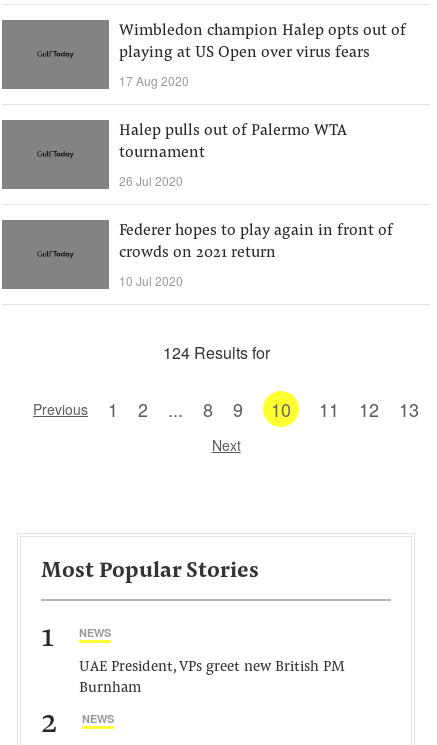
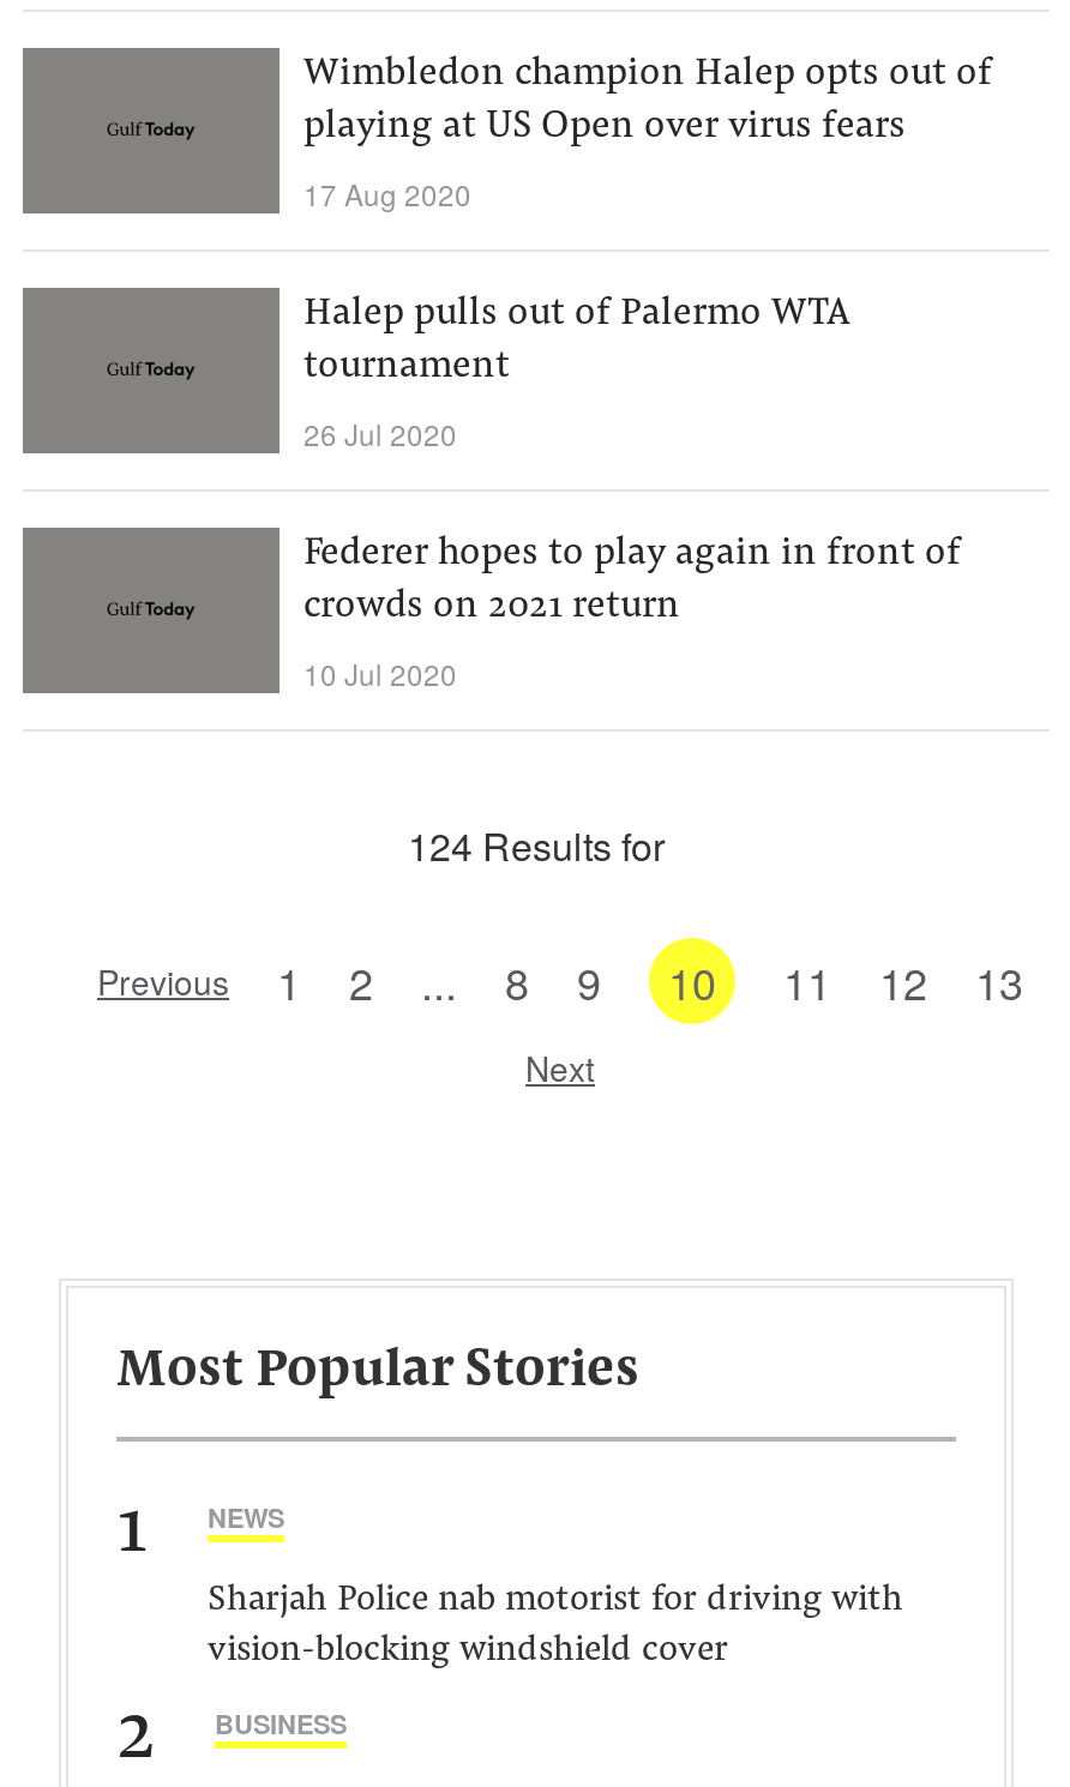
[79,660,345,696] UAE President, VPs greet new British PM | Burnham -> [208,1583,903,1669] Sharjah Police nab motorist for driving with | vision-blocking windshield cover
[82,711,114,726] NEWS -> [215,1705,347,1741] BUSINESS

